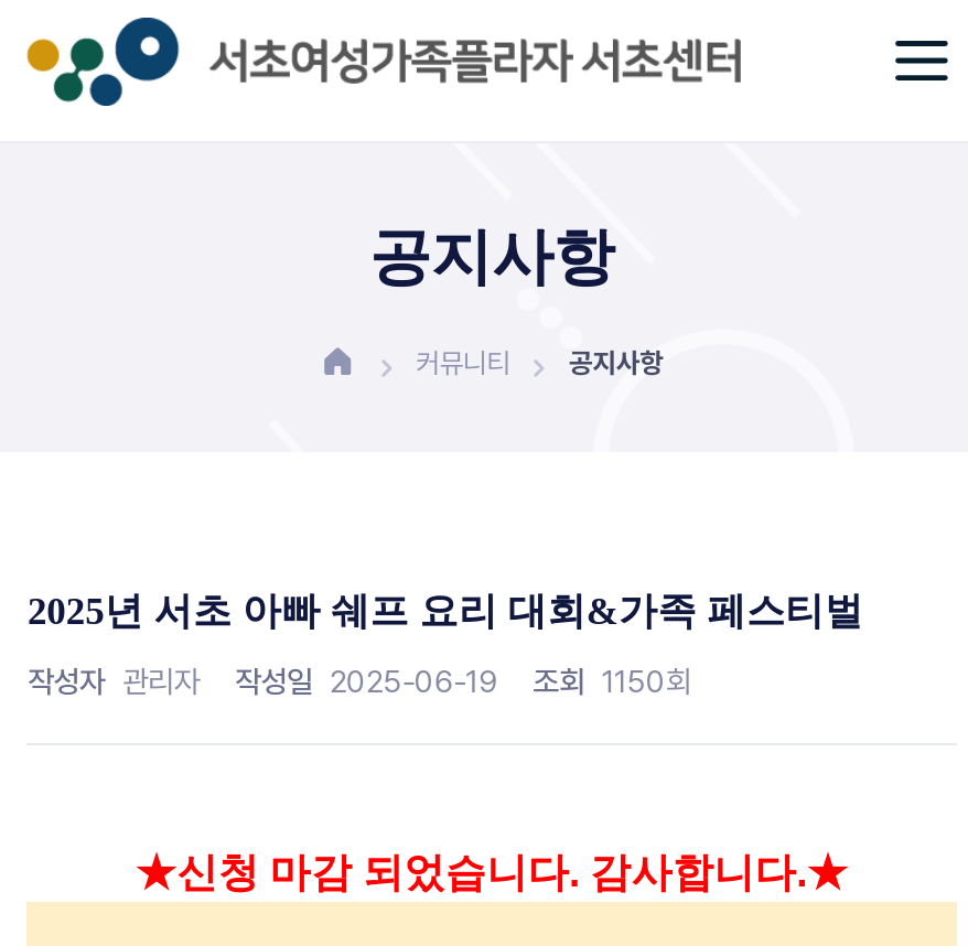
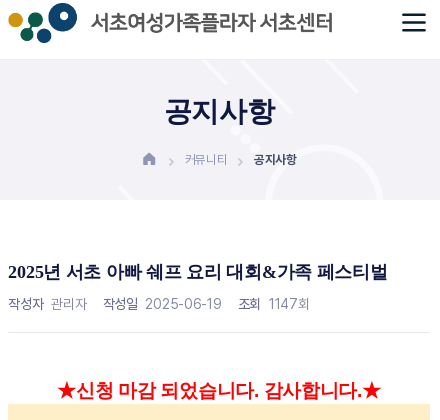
[27,664,691,699] 작성자 관리자 작성일 2025-06-19 조회 1150회 -> [8,296,309,312] 작성자 관리자 작성일 2025-06-19 조회 1147회

